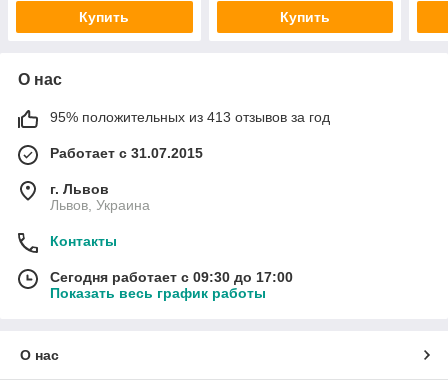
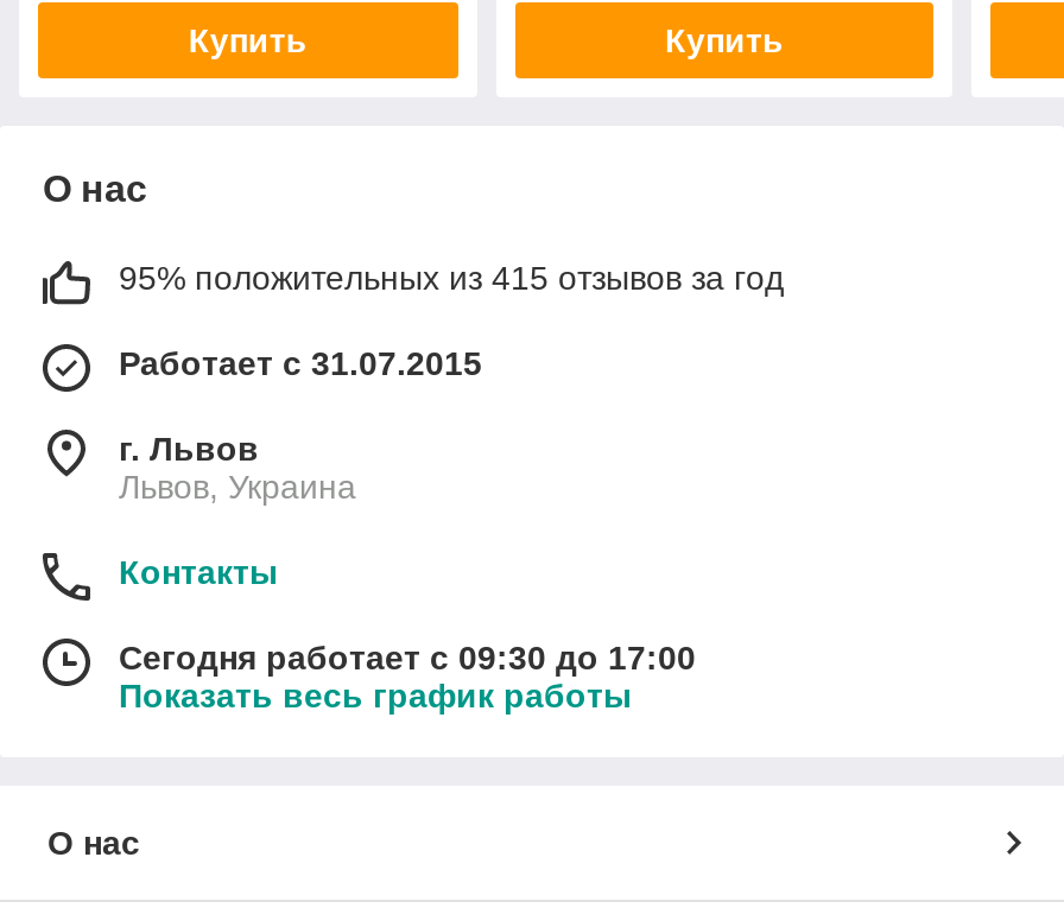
[50,109,330,125] 95% положительных из 413 отзывов за год -> [119,258,784,296] 95% положительных из 415 отзывов за год

